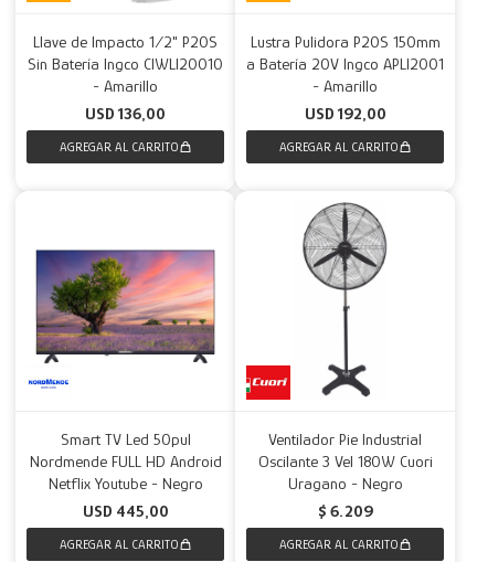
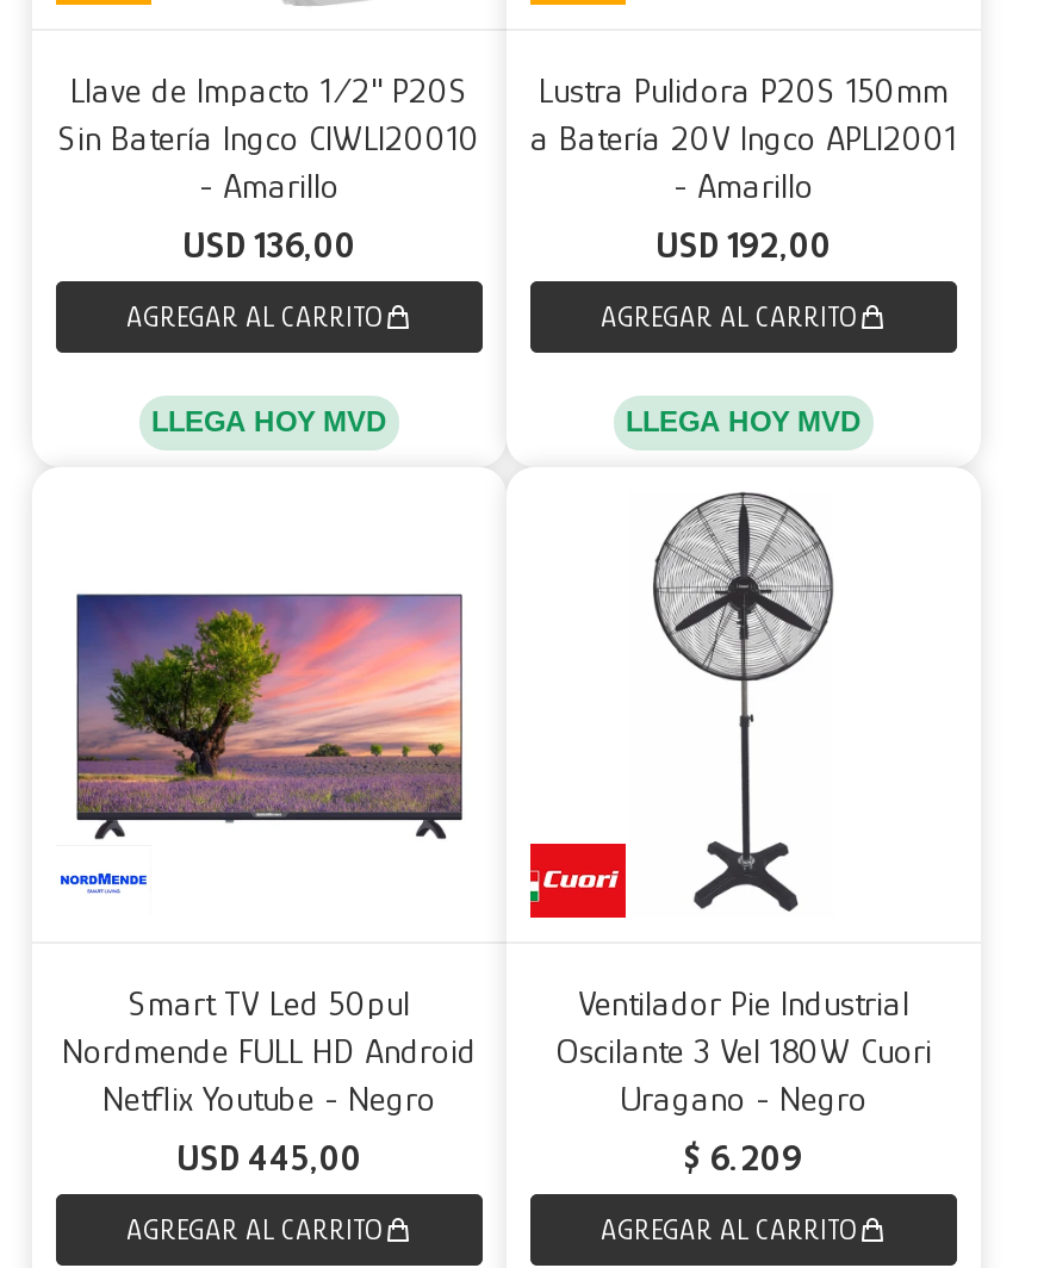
none -> [151,405,387,439] LLEGA HOY MVD
none -> [626,405,862,439] LLEGA HOY MVD

